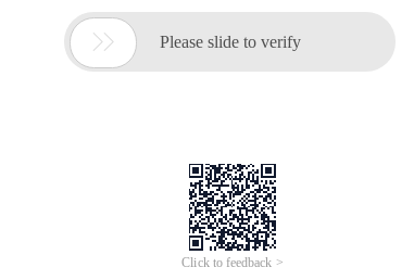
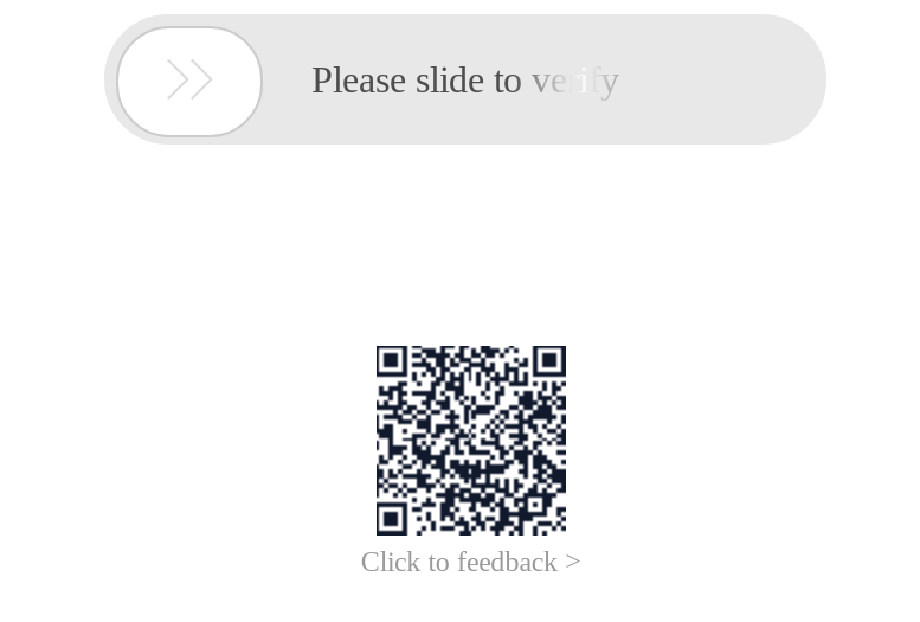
[189,169,277,252] [image] -> [374,355,568,536] [image]

